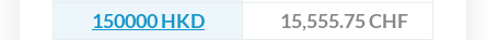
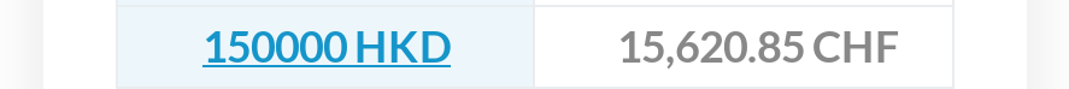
[280,9,408,33] 15,555.75 CHF -> [617,20,899,73] 15,620.85 CHF

